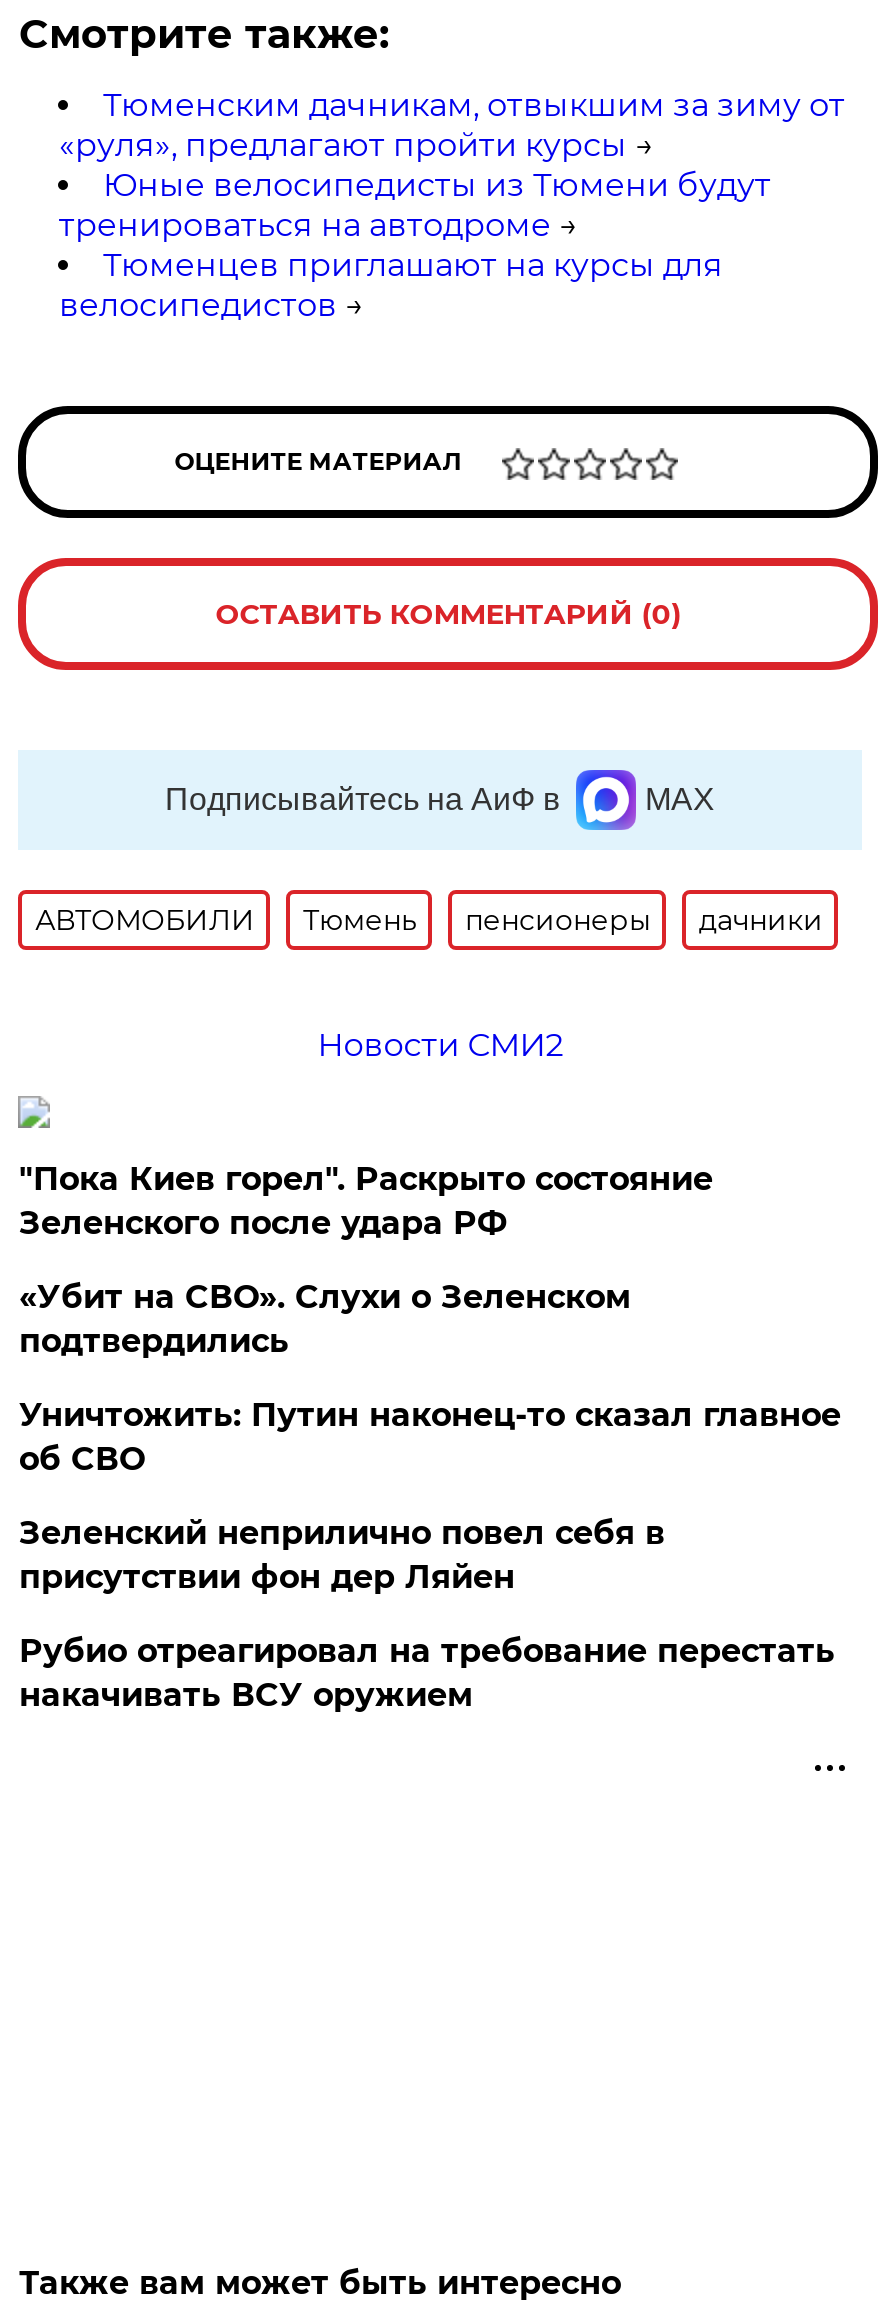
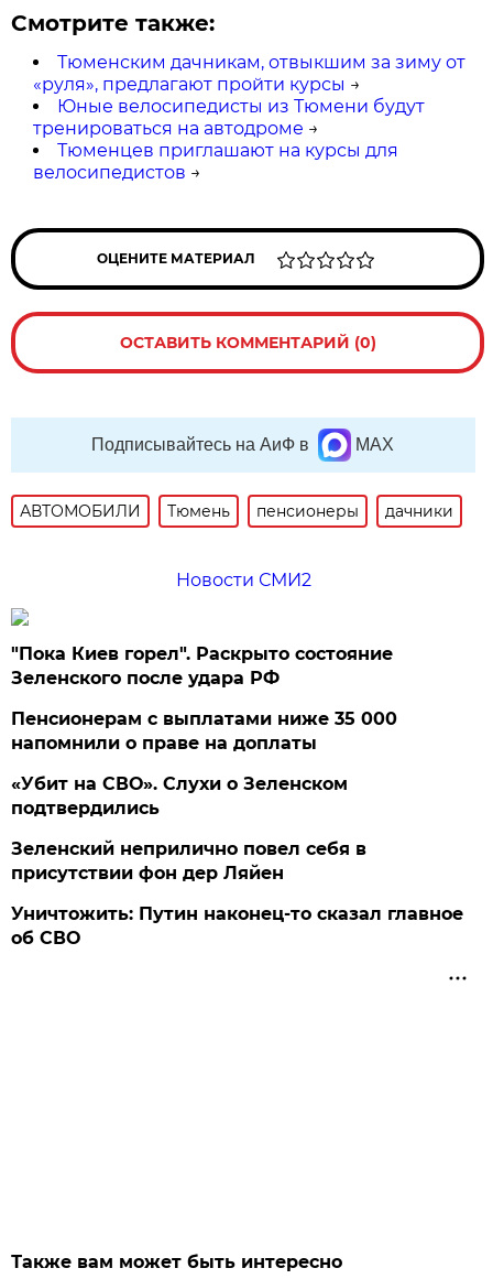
none -> [11,708,398,753] Пенсионерам с выплатами ниже 35 000 | напомнили о праве на доплаты
moved [19,1278,631,1360] -> [11,773,348,818]: «Убит на СВО». Слухи о Зеленском | подтвердились
moved [19,1396,841,1478] -> [11,903,464,948]: Уничтожить: Путин наконец-то сказал главное | об СВО
[19,1632,835,1714] Рубио отреагировал на требование перестать | накачивать ВСУ оружием -> none

